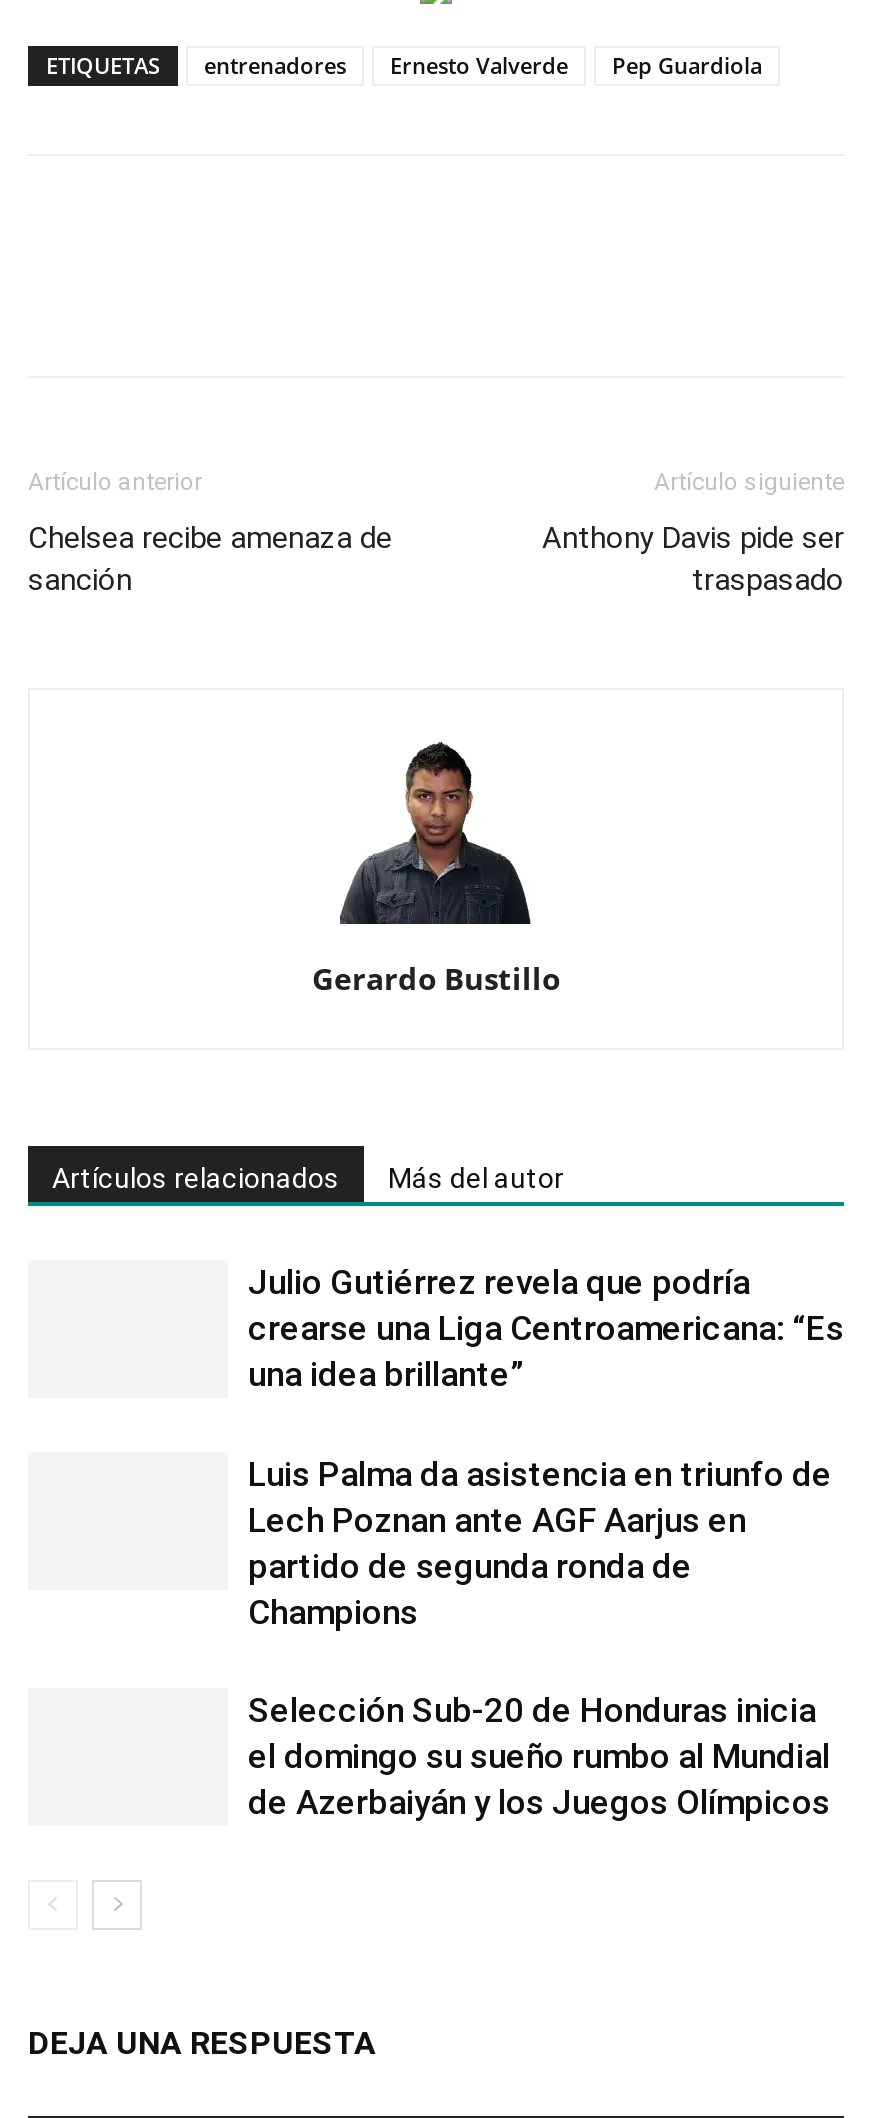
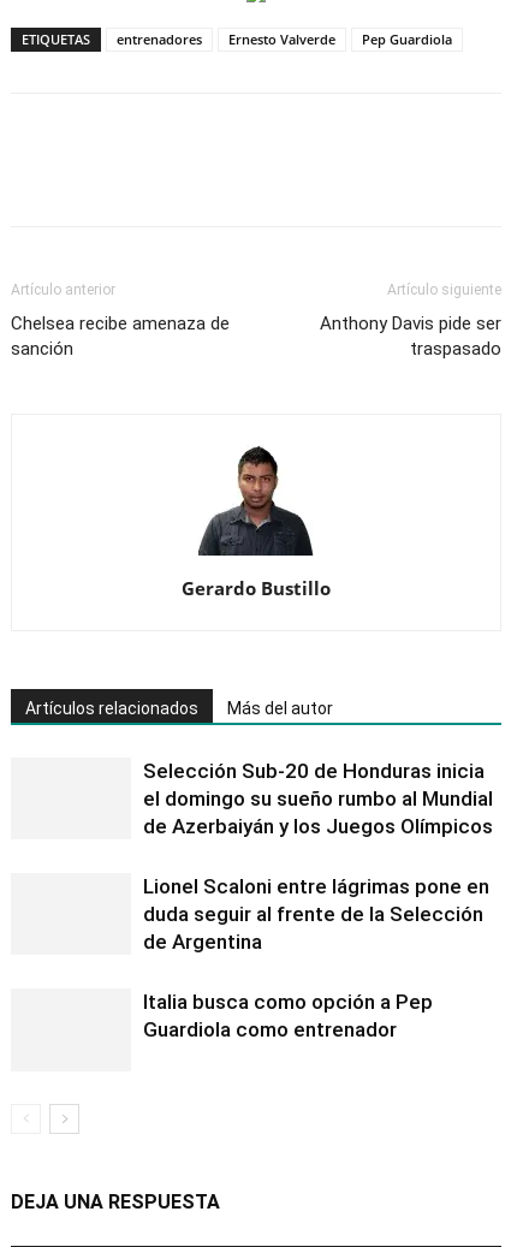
[248,1262,844,1632] Julio Gutiérrez revela que podría | crearse una Liga Centroamericana: “Es | una idea brillante” | Luis Palma da asistencia en triunfo de | Lech Poznan ante AGF Aarjus en | partido de segunda ronda de | Champions -> none
moved [248,1690,830,1822] -> [143,759,493,838]: Selección Sub-20 de Honduras inicia | el domingo su sueño rumbo al Mundial | de Azerbaiyán y los Juegos Olímpicos
none -> [143,874,489,1041] Lionel Scaloni entre lágrimas pone en | duda seguir al frente de la Selección | de Argentina | Italia busca como opción a Pep | Guardiola como entrenador

